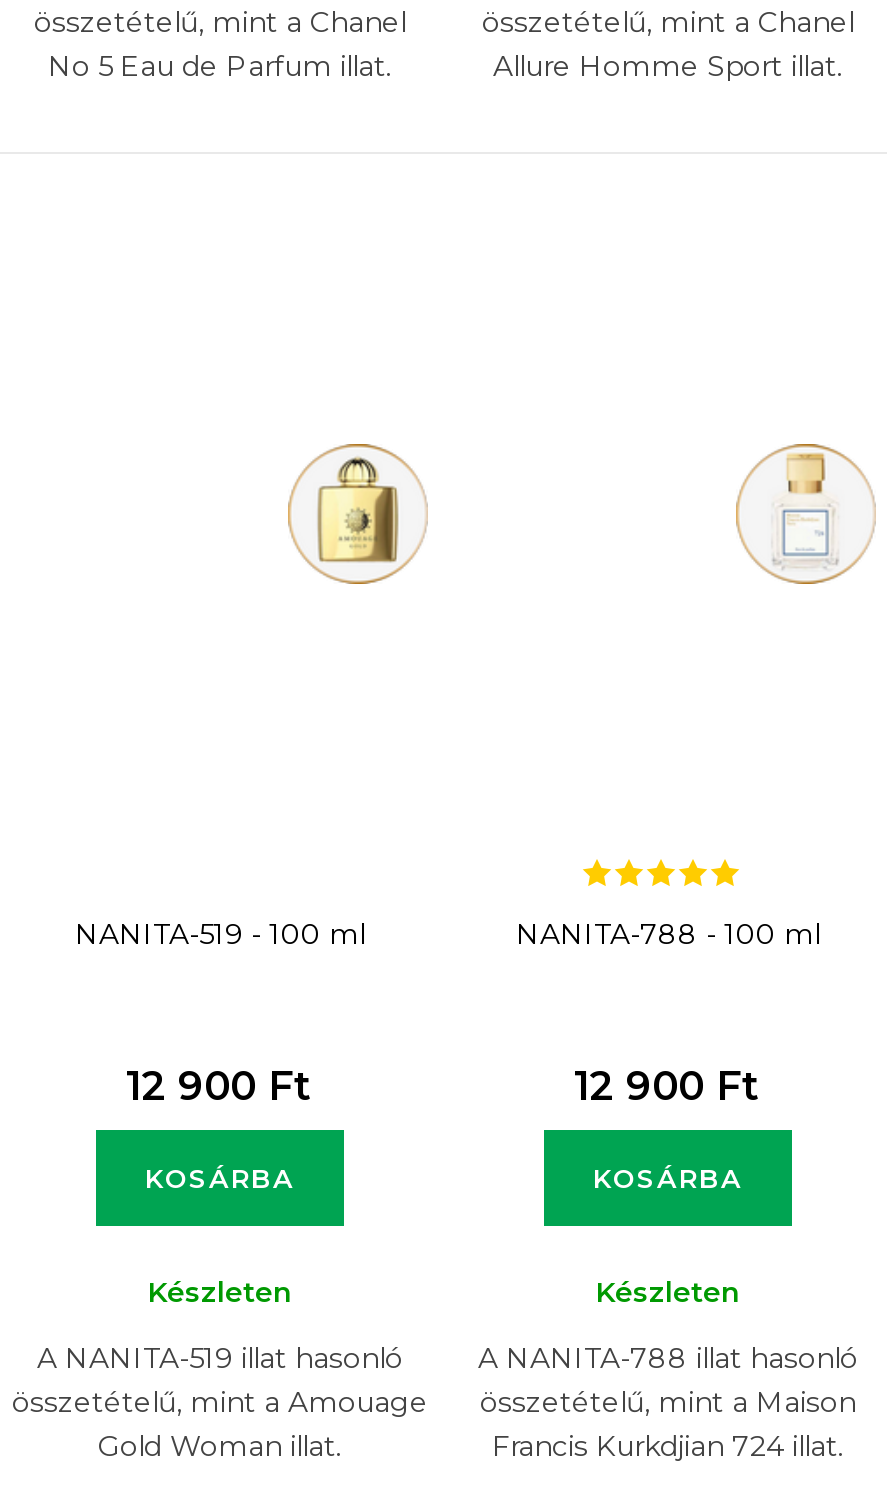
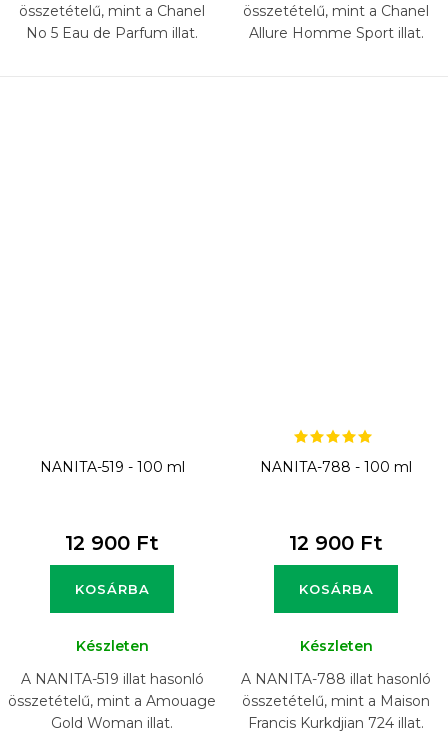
[286,442,428,586] [image] -> none
[734,442,876,586] [image] -> none

